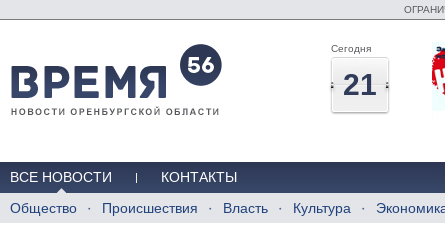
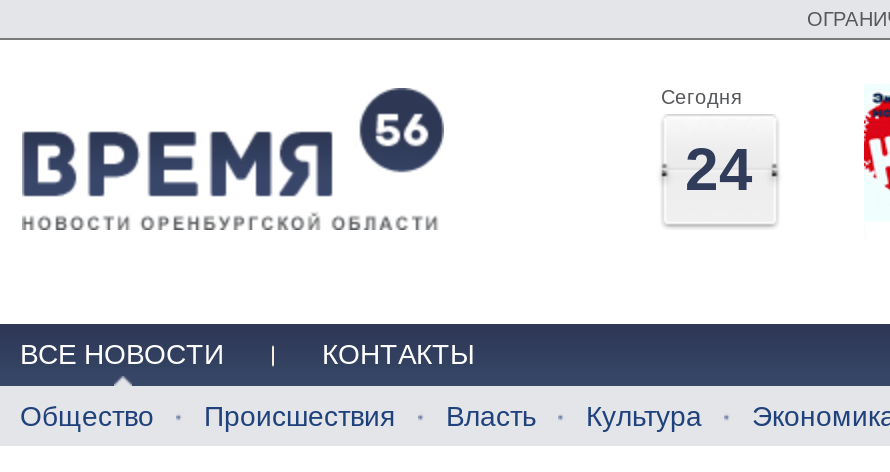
[342,68,376,101] 21 -> [685,136,753,202] 24

